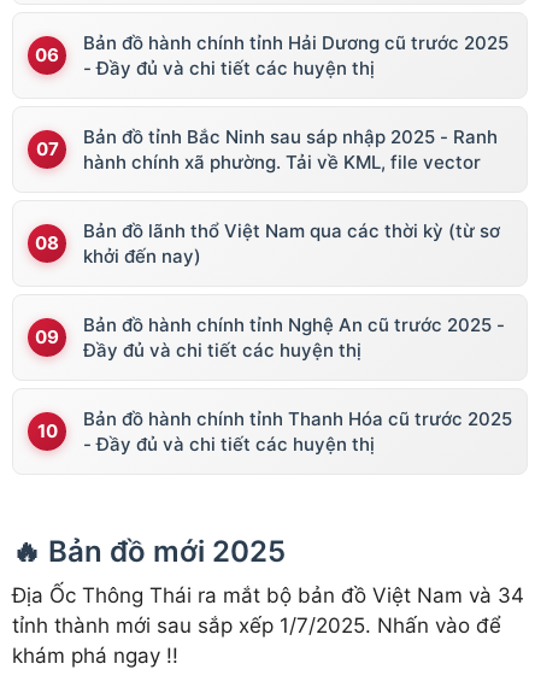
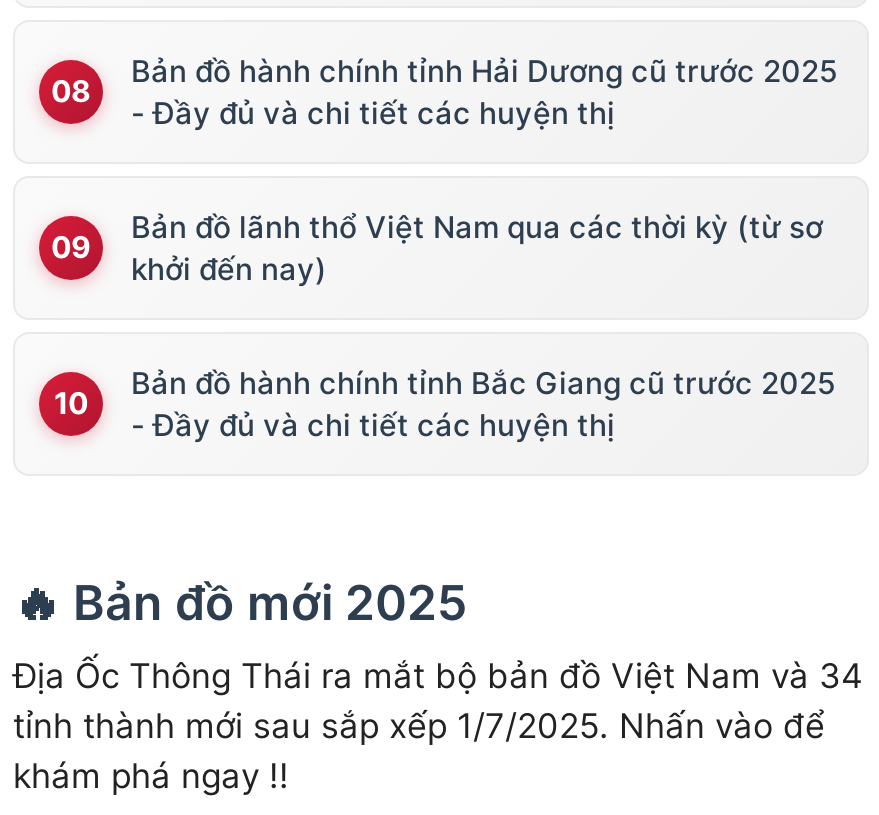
[83,125,498,173] Bản đồ tỉnh Bắc Ninh sau sáp nhập 2025 - Ranh | hành chính xã phường. Tải về KML, file vector -> none
[83,313,512,430] Bản đồ hành chính tỉnh Nghệ An cũ trước 2025 - | Đầy đủ và chi tiết các huyện thị | Bản đồ hành chính tỉnh Thanh Hóa cũ trước 2025 -> [131,364,835,402] Bản đồ hành chính tỉnh Bắc Giang cũ trước 2025

